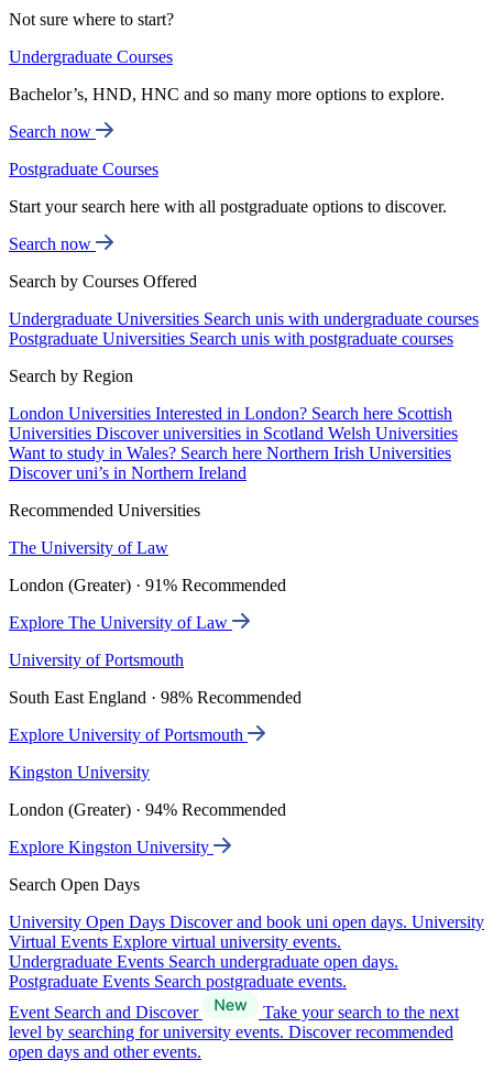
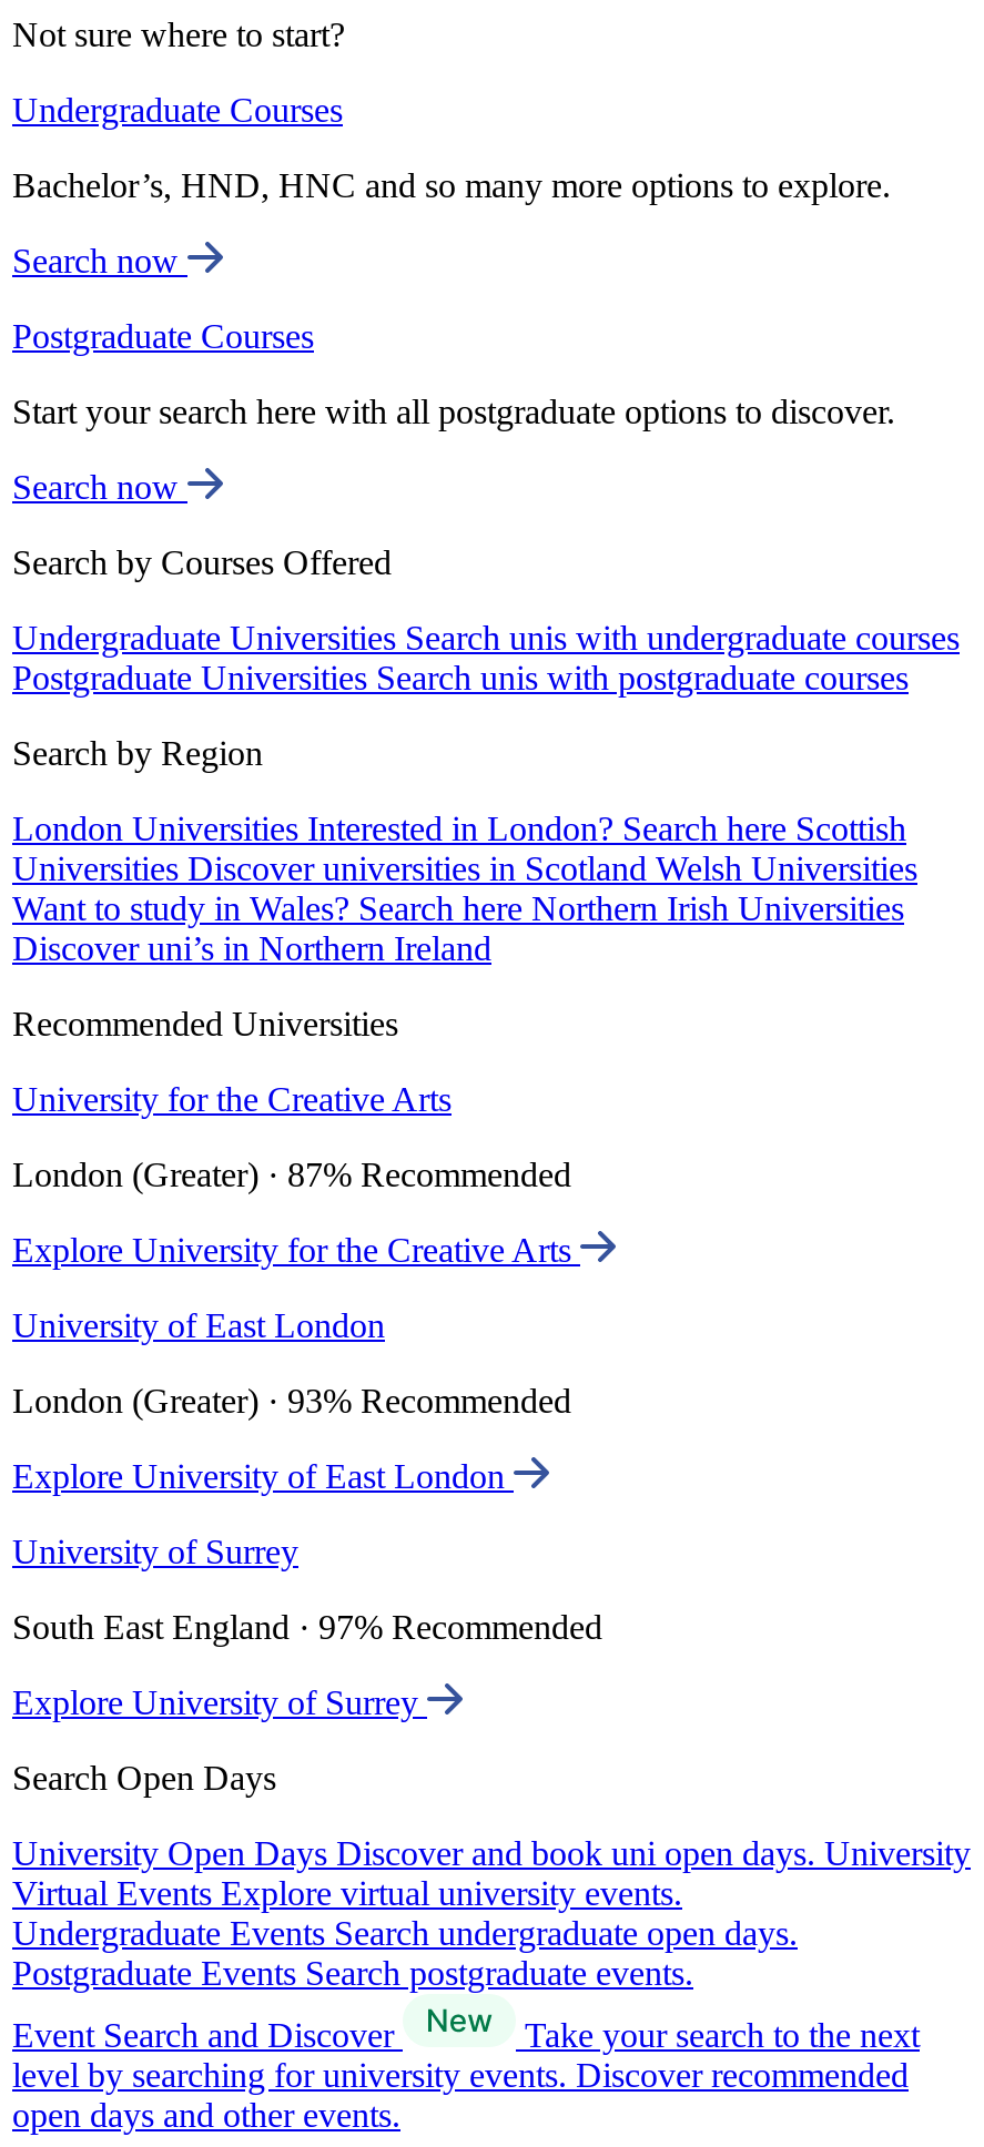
[9,538,168,557] The University of Law -> [12,1080,452,1118] University for the Creative Arts
[9,576,286,594] London (Greater) · 91% Recommended -> [12,1156,571,1193] London (Greater) · 87% Recommended
[9,613,232,632] Explore The University of Law -> [12,1231,580,1269] Explore University for the Creative Arts
[9,651,184,669] University of Portsmouth -> [12,1307,385,1344] University of East London
[9,688,302,707] South East England · 98% Recommended -> [12,1382,571,1420] London (Greater) · 93% Recommended
[9,725,248,744] Explore University of Portsmouth -> [12,1457,514,1495] Explore University of East London
[9,763,150,782] Kingston University -> [12,1533,298,1571] University of Surrey
[9,800,286,819] London (Greater) · 94% Recommended -> [12,1608,602,1646] South East England · 97% Recommended
[9,838,213,856] Explore Kingston University -> [12,1684,427,1721] Explore University of Surrey

